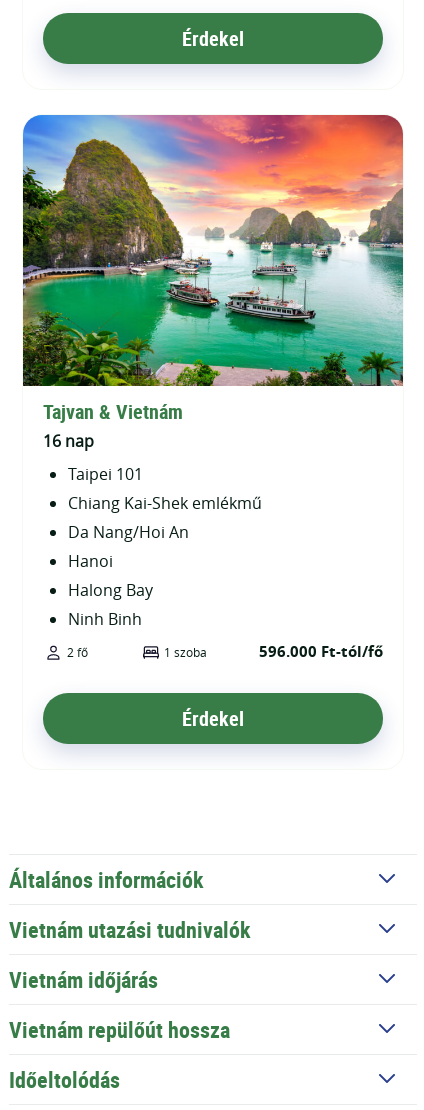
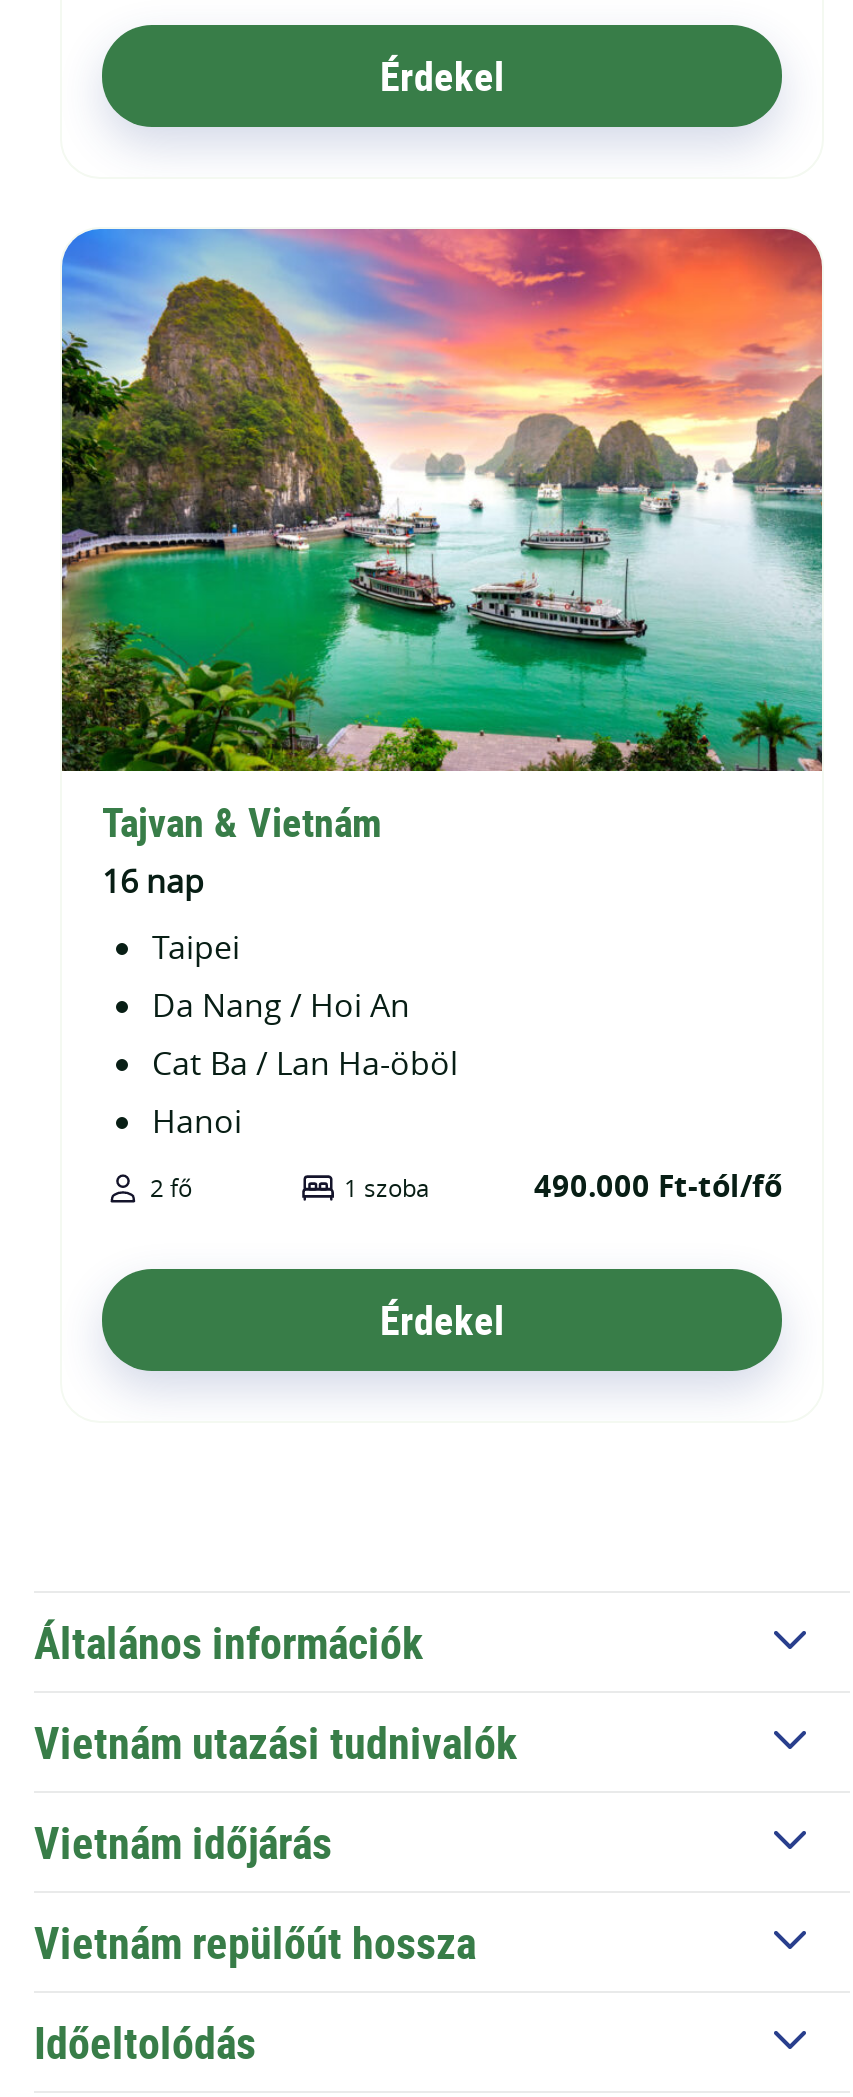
[68,463,262,543] Taipei 101 | Chiang Kai-Shek emlékmű | Da Nang/Hoi An -> [152,925,458,1085] Taipei | Da Nang / Hoi An | Cat Ba / Lan Ha-öböl
[68,579,153,630] Halong Bay | Ninh Binh -> none
[259,641,383,662] 596.000 Ft-tól/fő -> [534,1165,782,1207] 490.000 Ft-tól/fő

